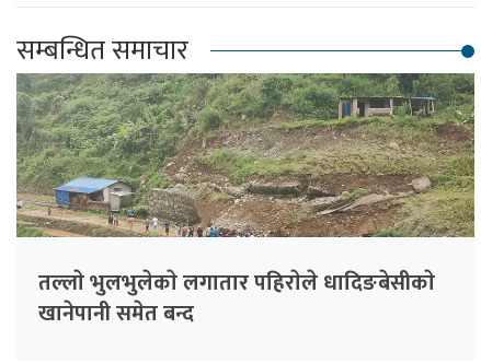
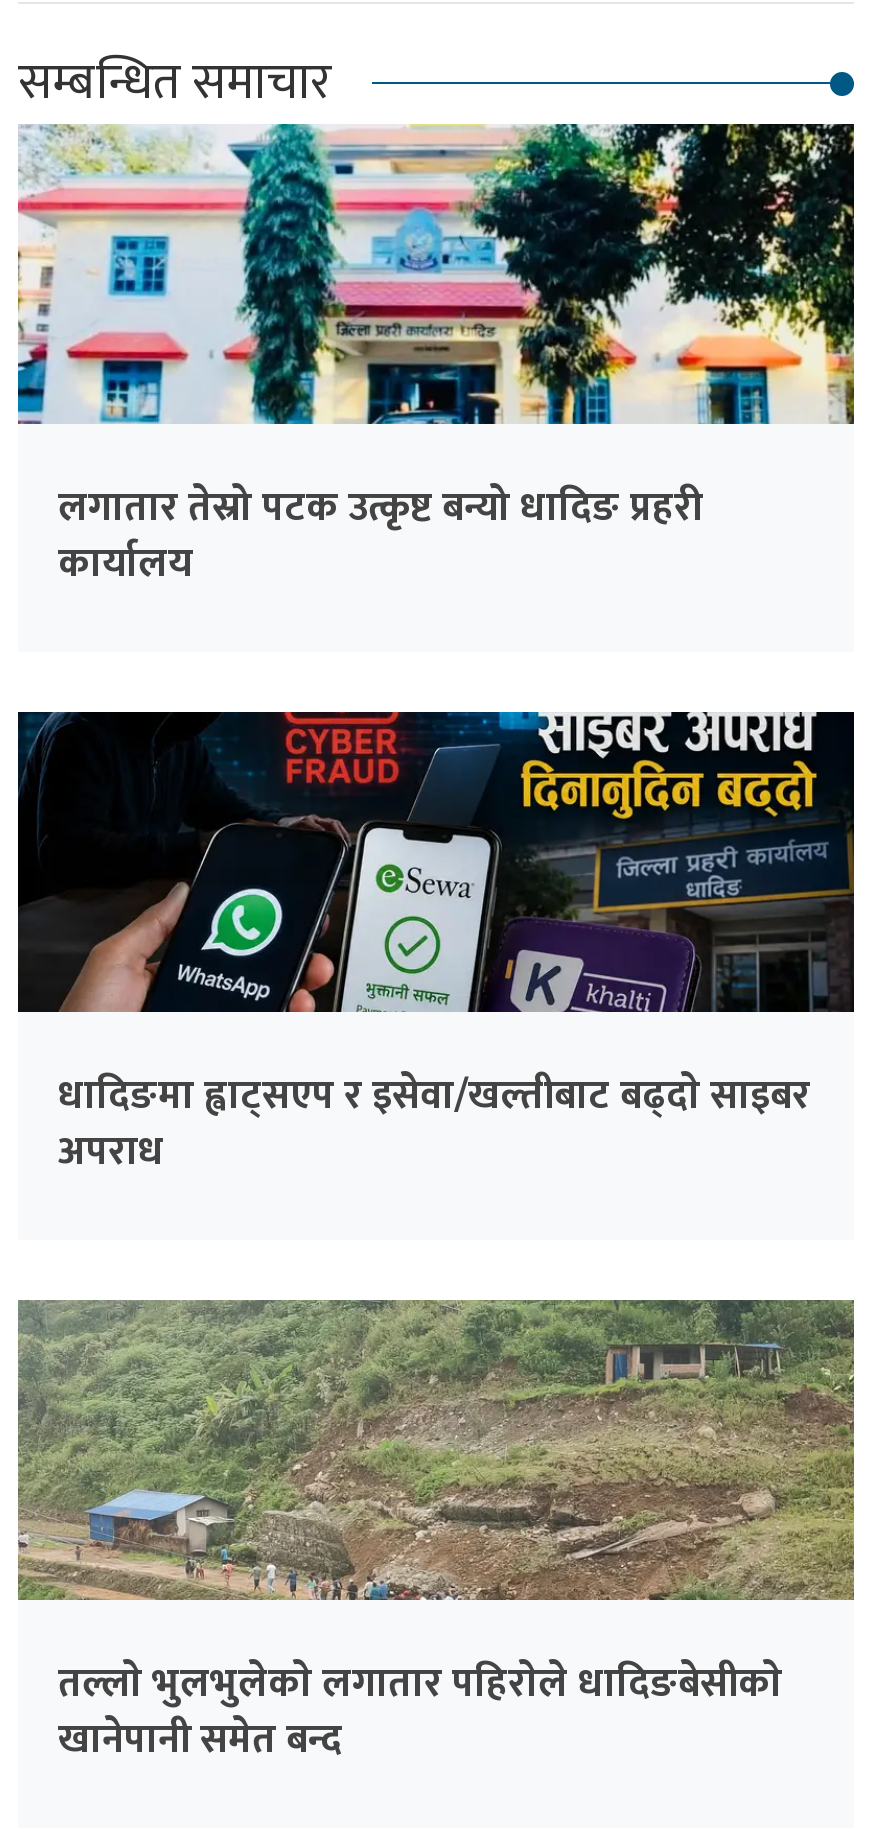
none -> [16,122,856,598] [image] | लगातार तेस्रो पटक उत्कृष्ट बन्यो धादिङ प्रहरी | कार्यालय
none -> [16,710,856,1186] [image] | धादिङमा ह्वाट्सएप र इसेवा/खल्तीबाट बढ्दाे साइबर | अपराध

